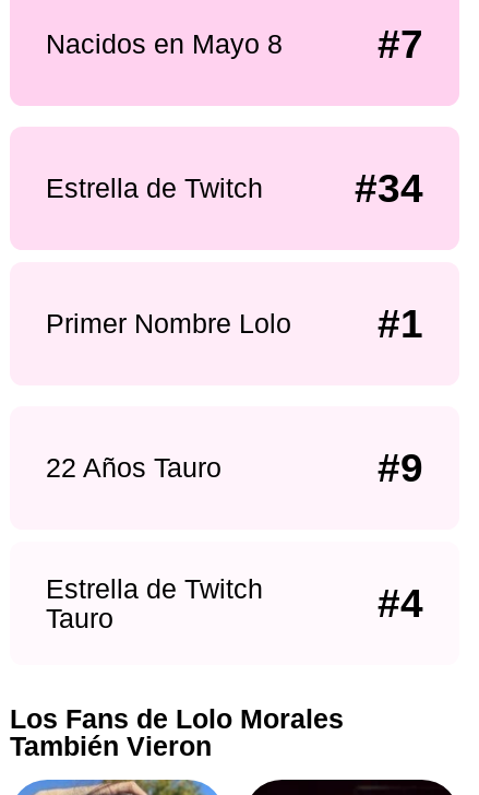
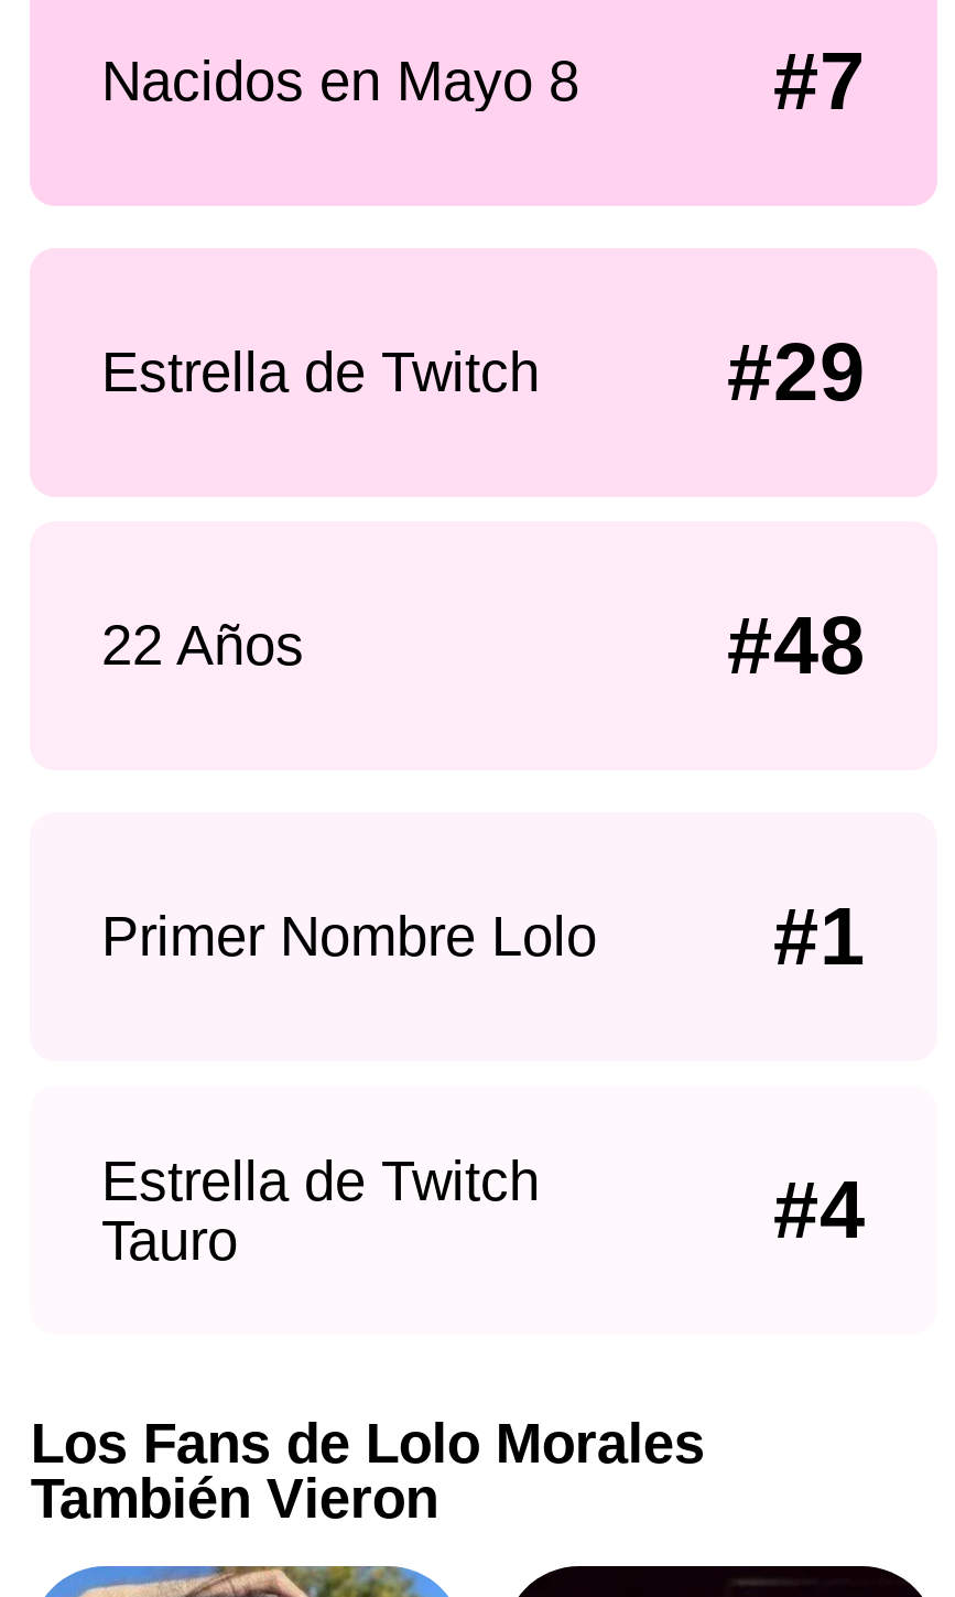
[355,166,424,211] #34 -> [101,327,866,692] #29 | 22 Años | #48
moved [45,302,424,347] -> [101,891,866,981]: Primer Nombre Lolo | #1
[45,445,424,490] 22 Años Tauro | #9 -> none

